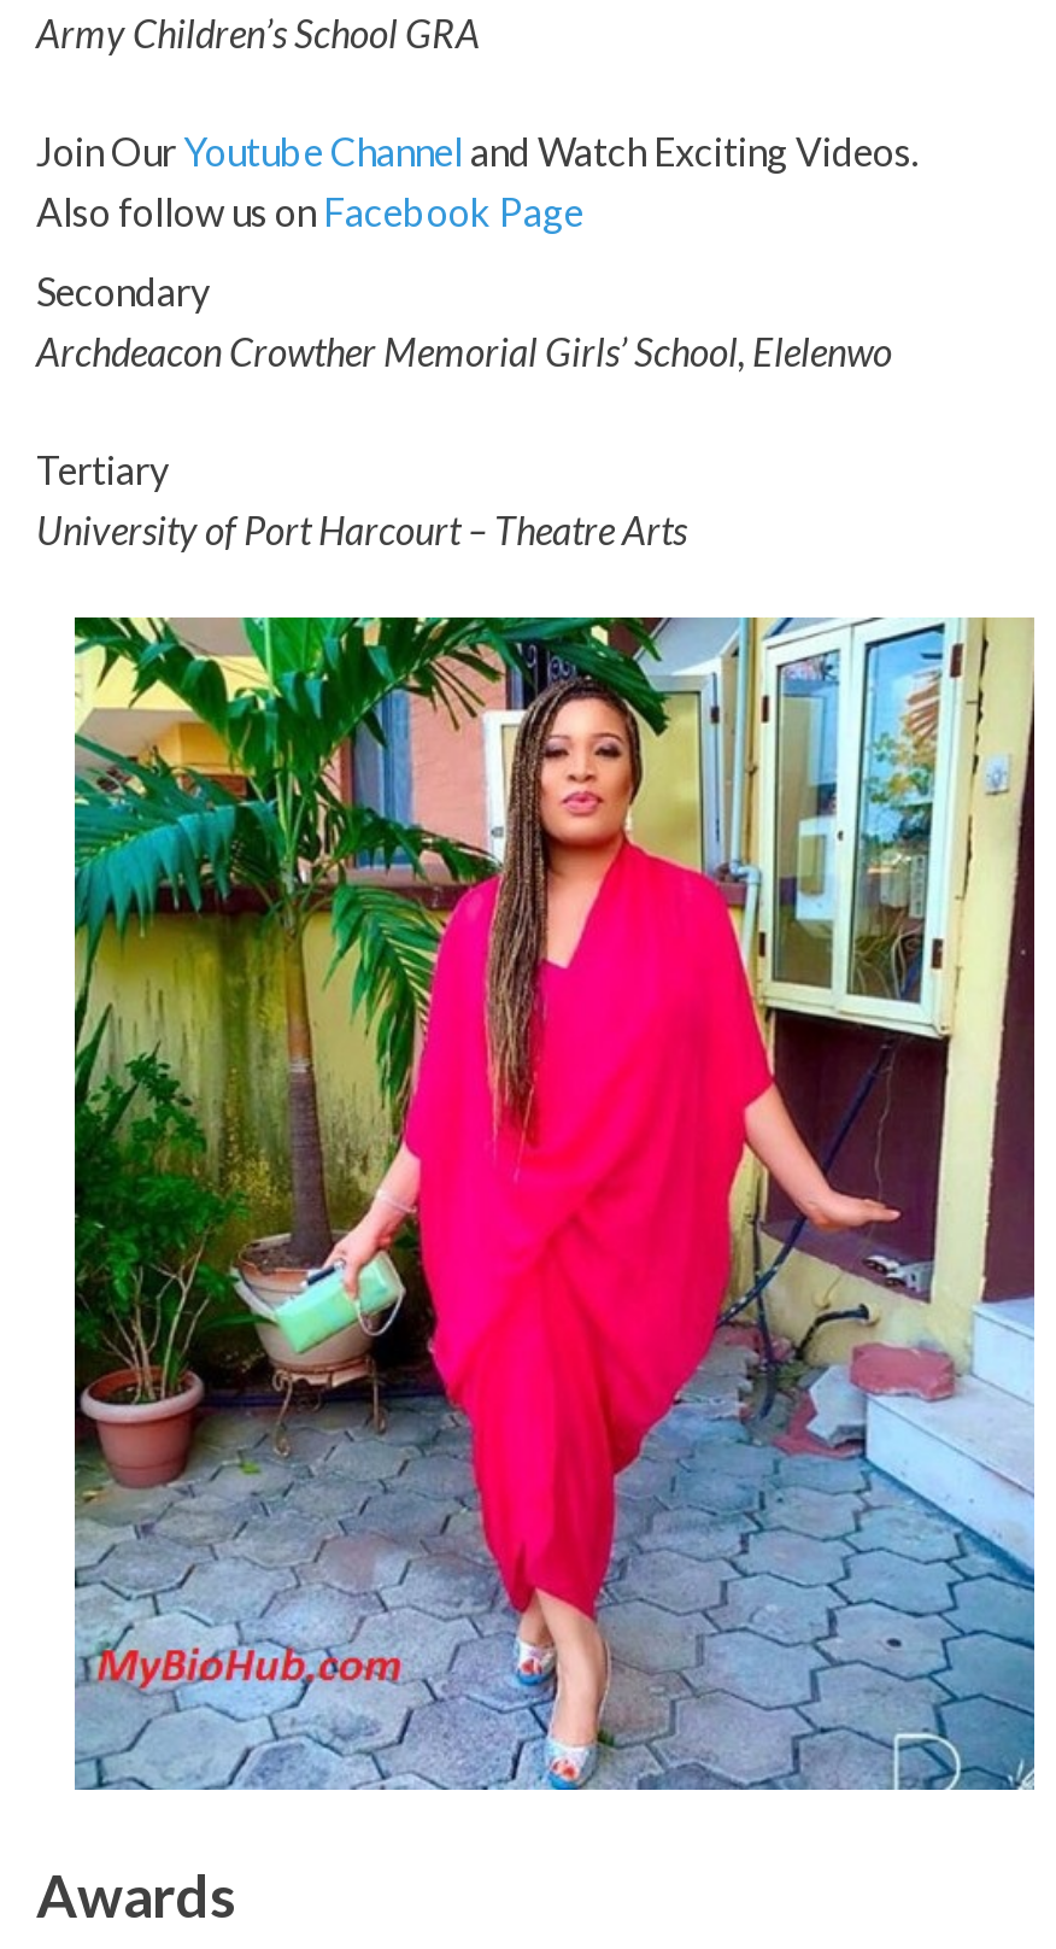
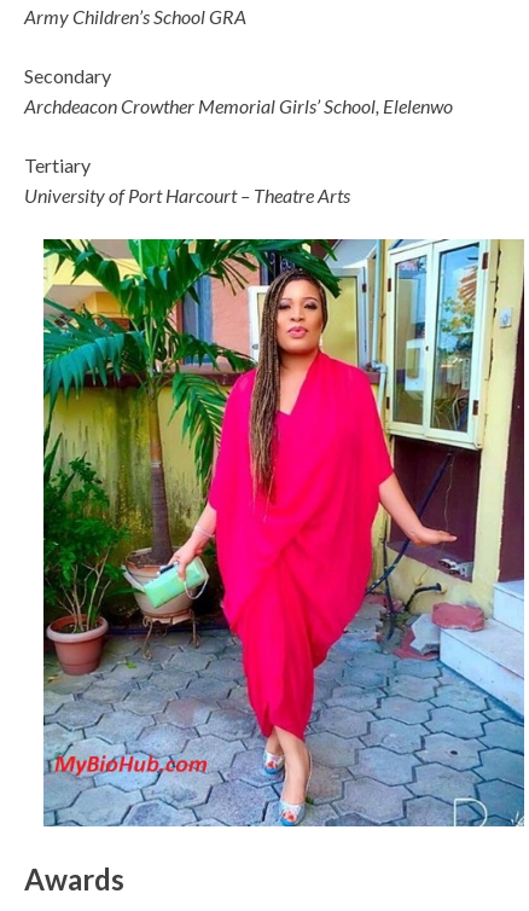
[36,127,919,233] Join Our Youtube Channel and Watch Exciting Videos. | Also follow us on Facebook Page -> none

